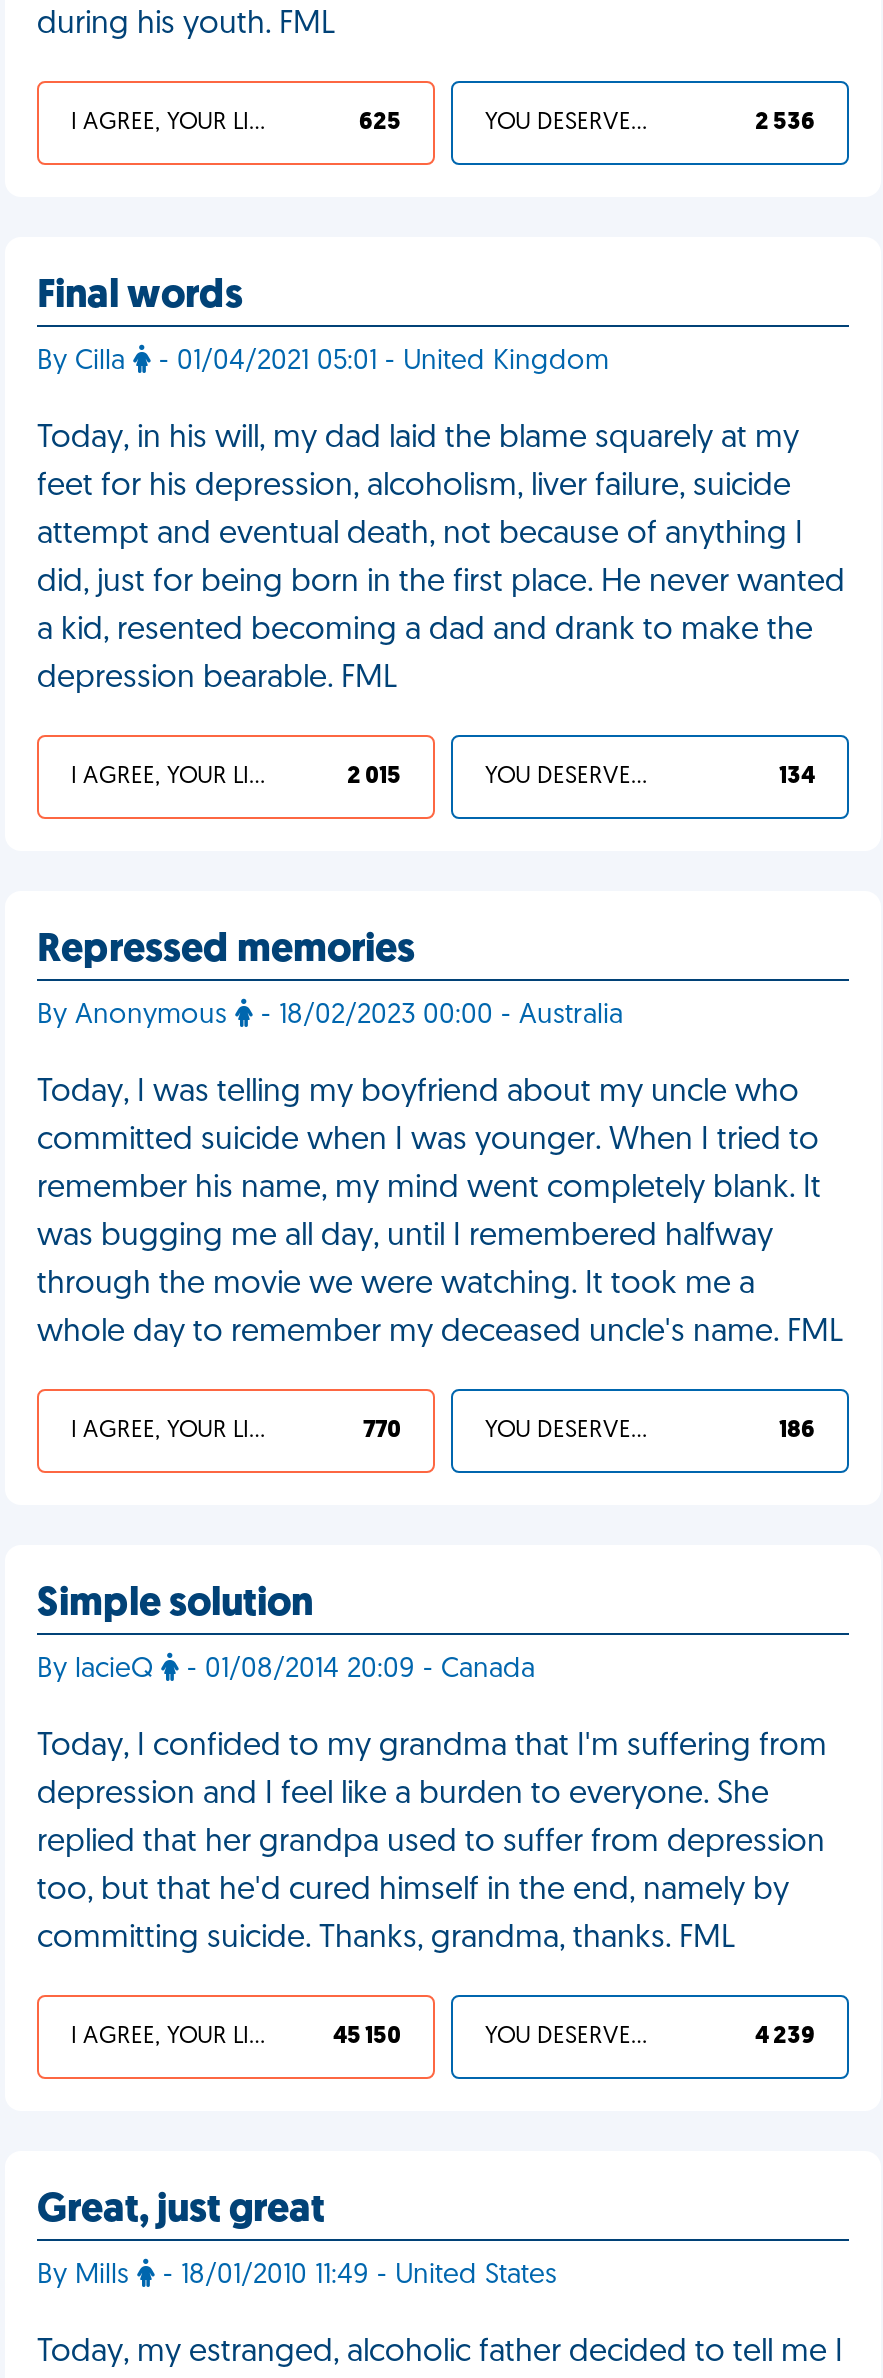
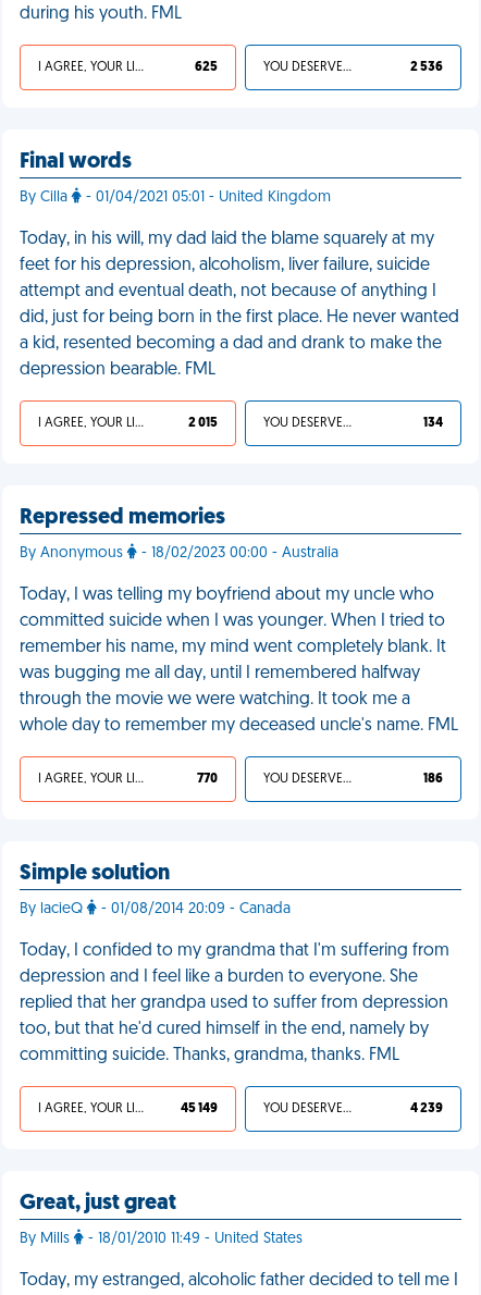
[333,2025,401,2049] 45 150 -> [181,1102,218,1115] 45 149

